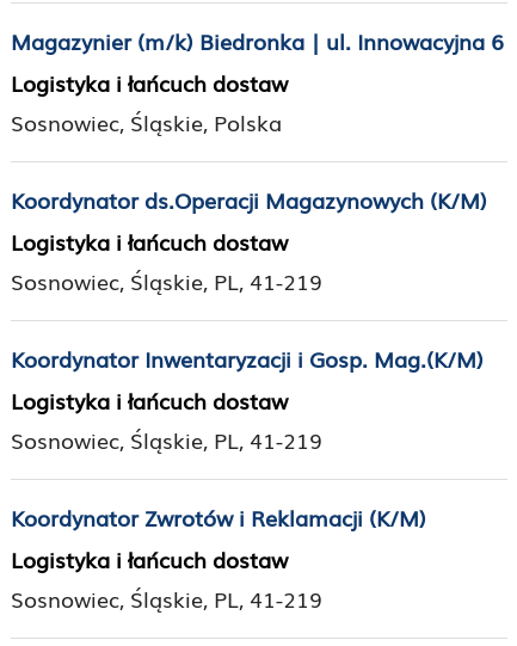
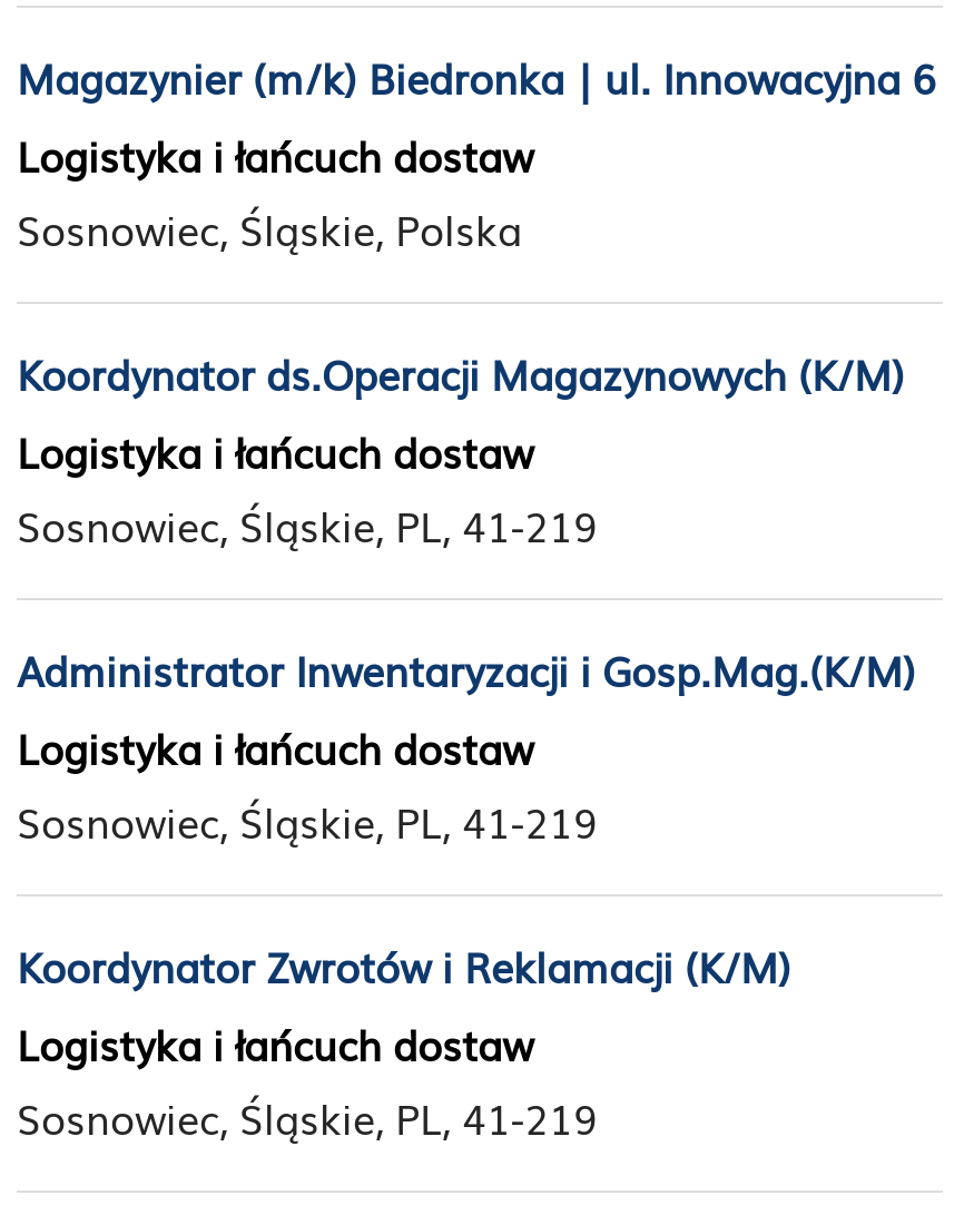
[11,343,484,374] Koordynator Inwentaryzacji i Gosp. Mag.(K/M) -> [17,640,916,698] Administrator Inwentaryzacji i Gosp.Mag.(K/M)

